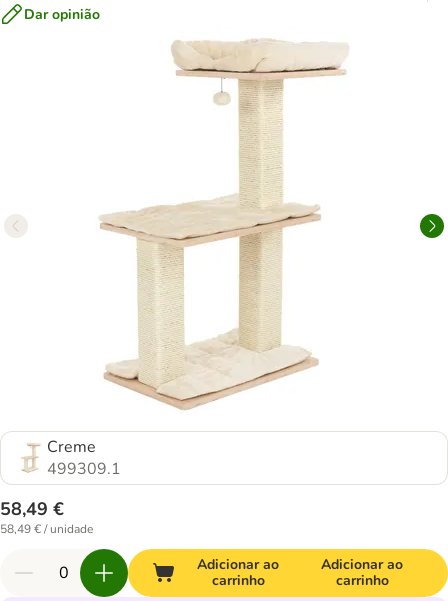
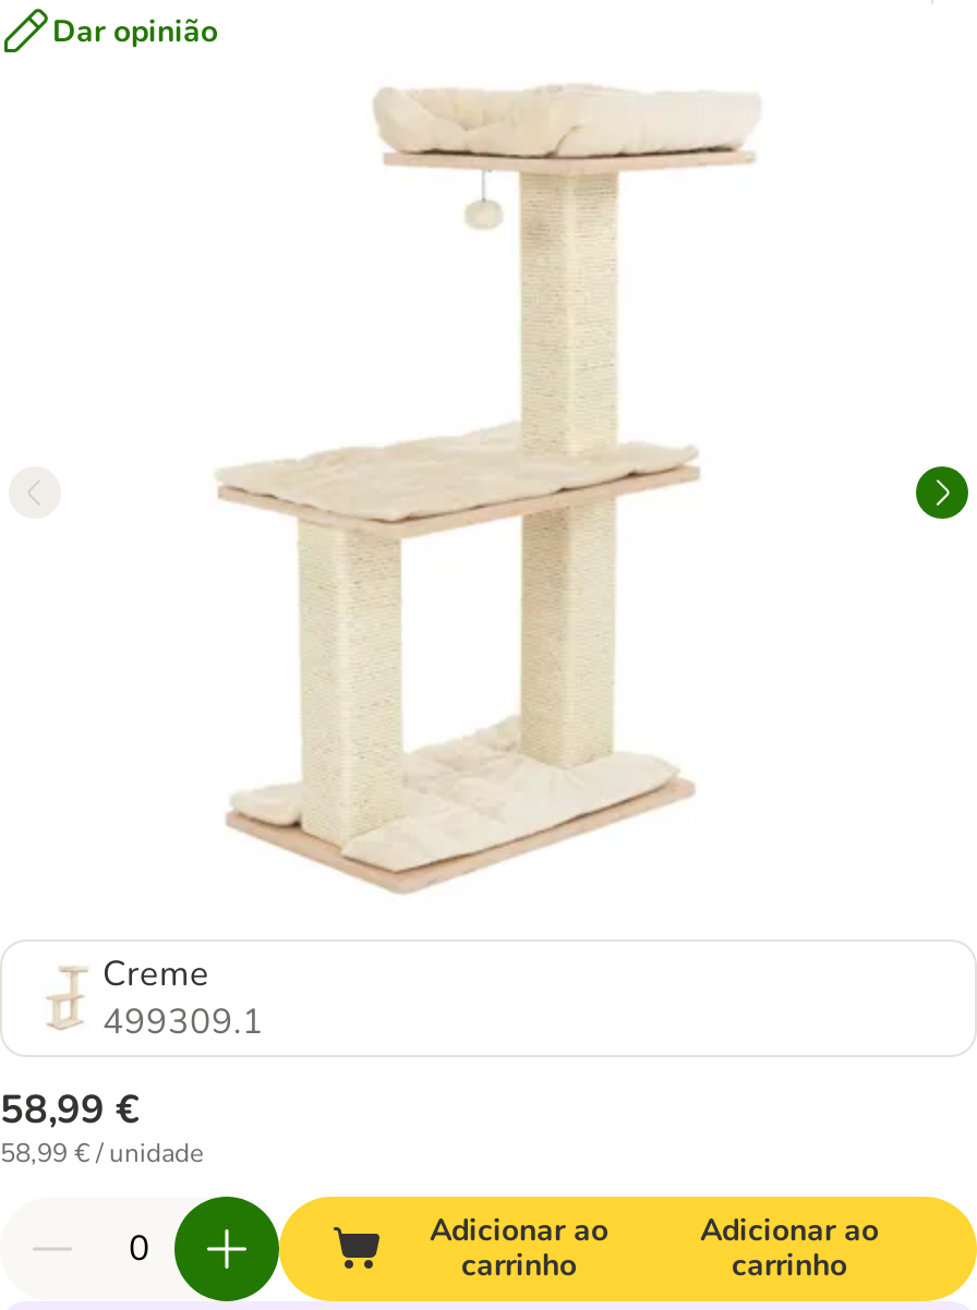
[0,497,64,521] 58,49 € -> [0,1083,140,1136] 58,99 €
[0,521,93,537] 58,49 € / unidade -> [0,1136,203,1170] 58,99 € / unidade

